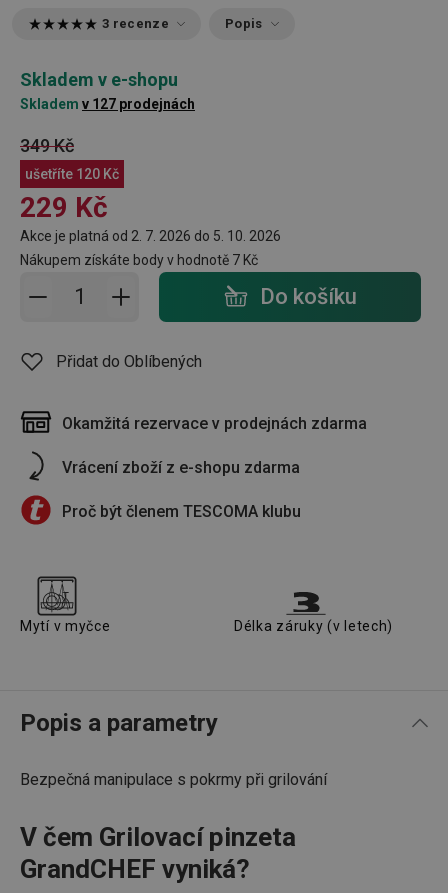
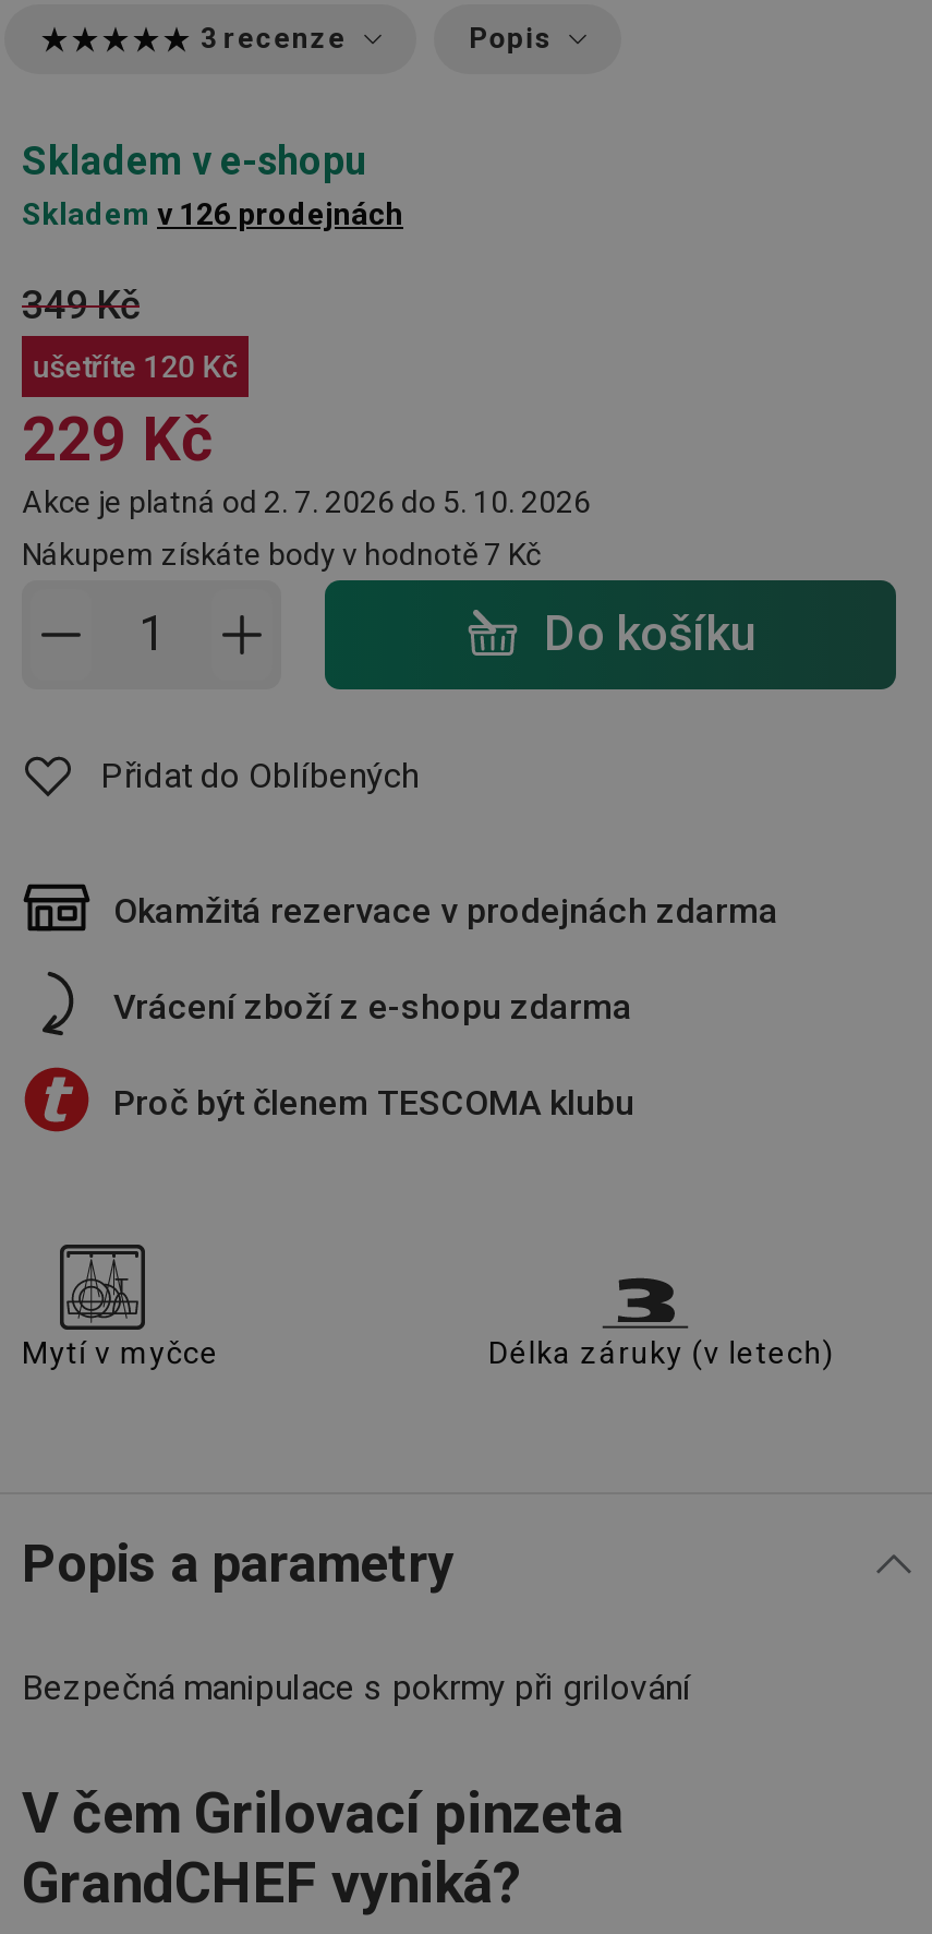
[20,96,195,112] Skladem v 127 prodejnách -> [22,196,403,231] Skladem v 126 prodejnách

